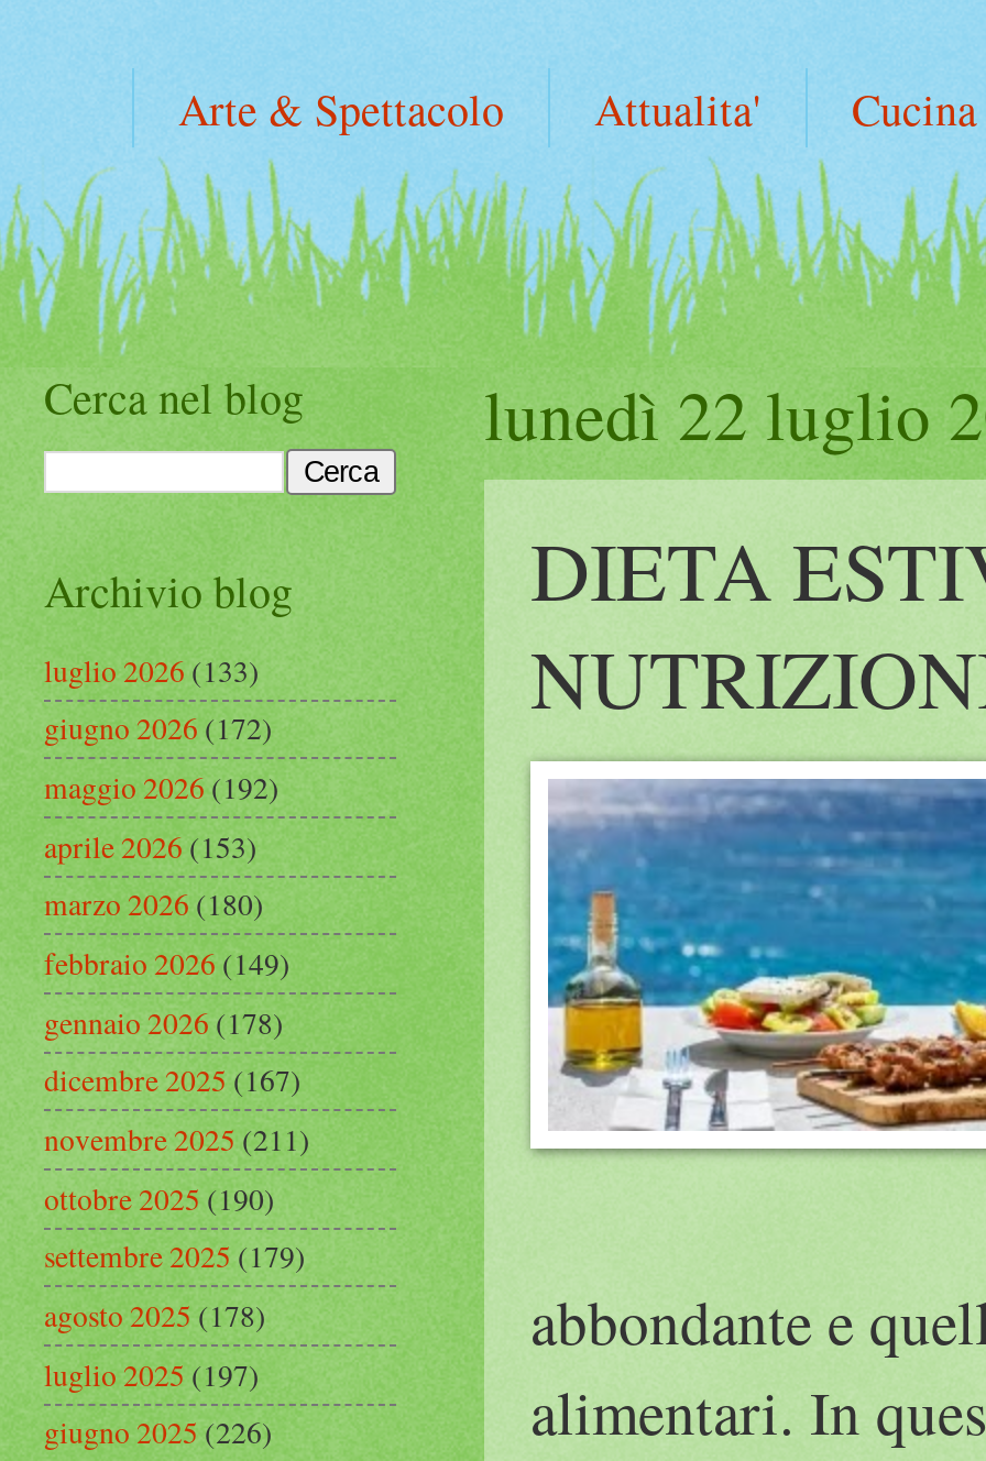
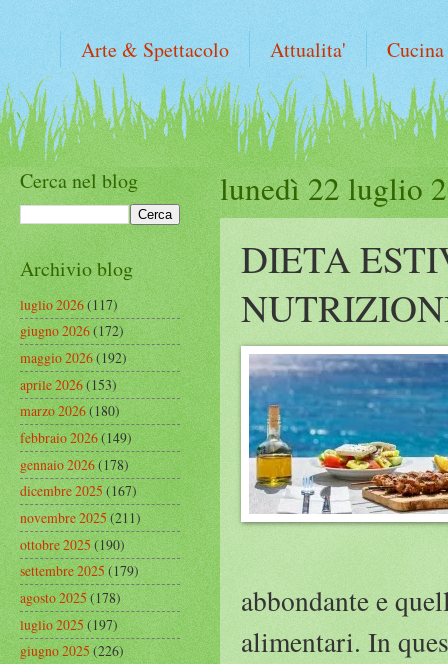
[44,649,260,690] luglio 2026 (133) -> [20,295,118,314] luglio 2026 (117)

